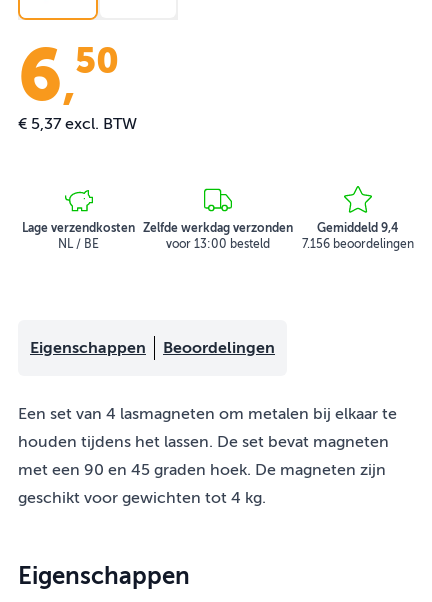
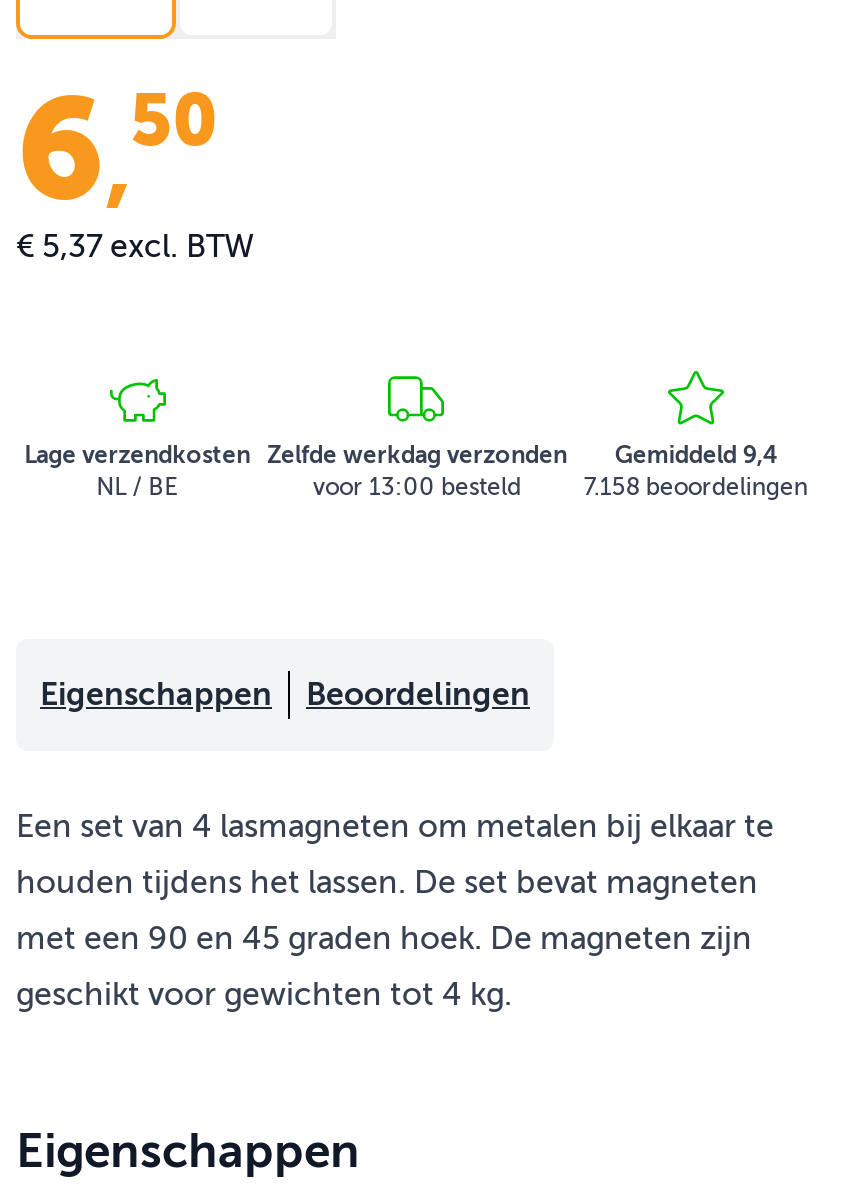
[302,237,414,251] 7.156 beoordelingen -> [584,473,808,501] 7.158 beoordelingen

